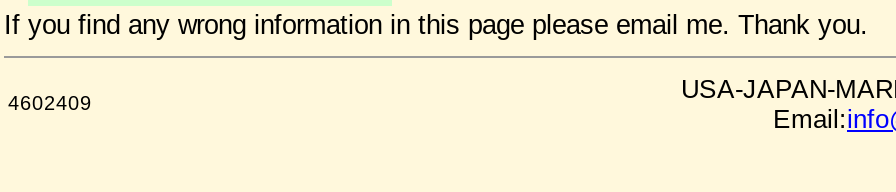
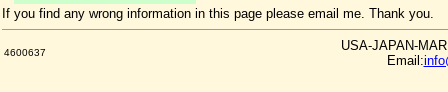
[8,92,92,114] 4602409 -> [4,47,46,58] 4600637

